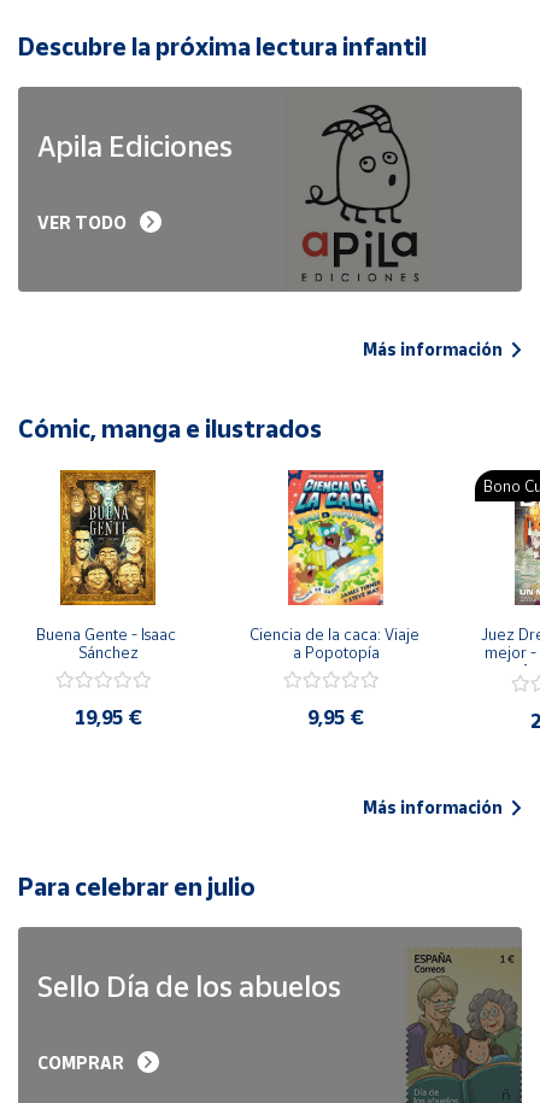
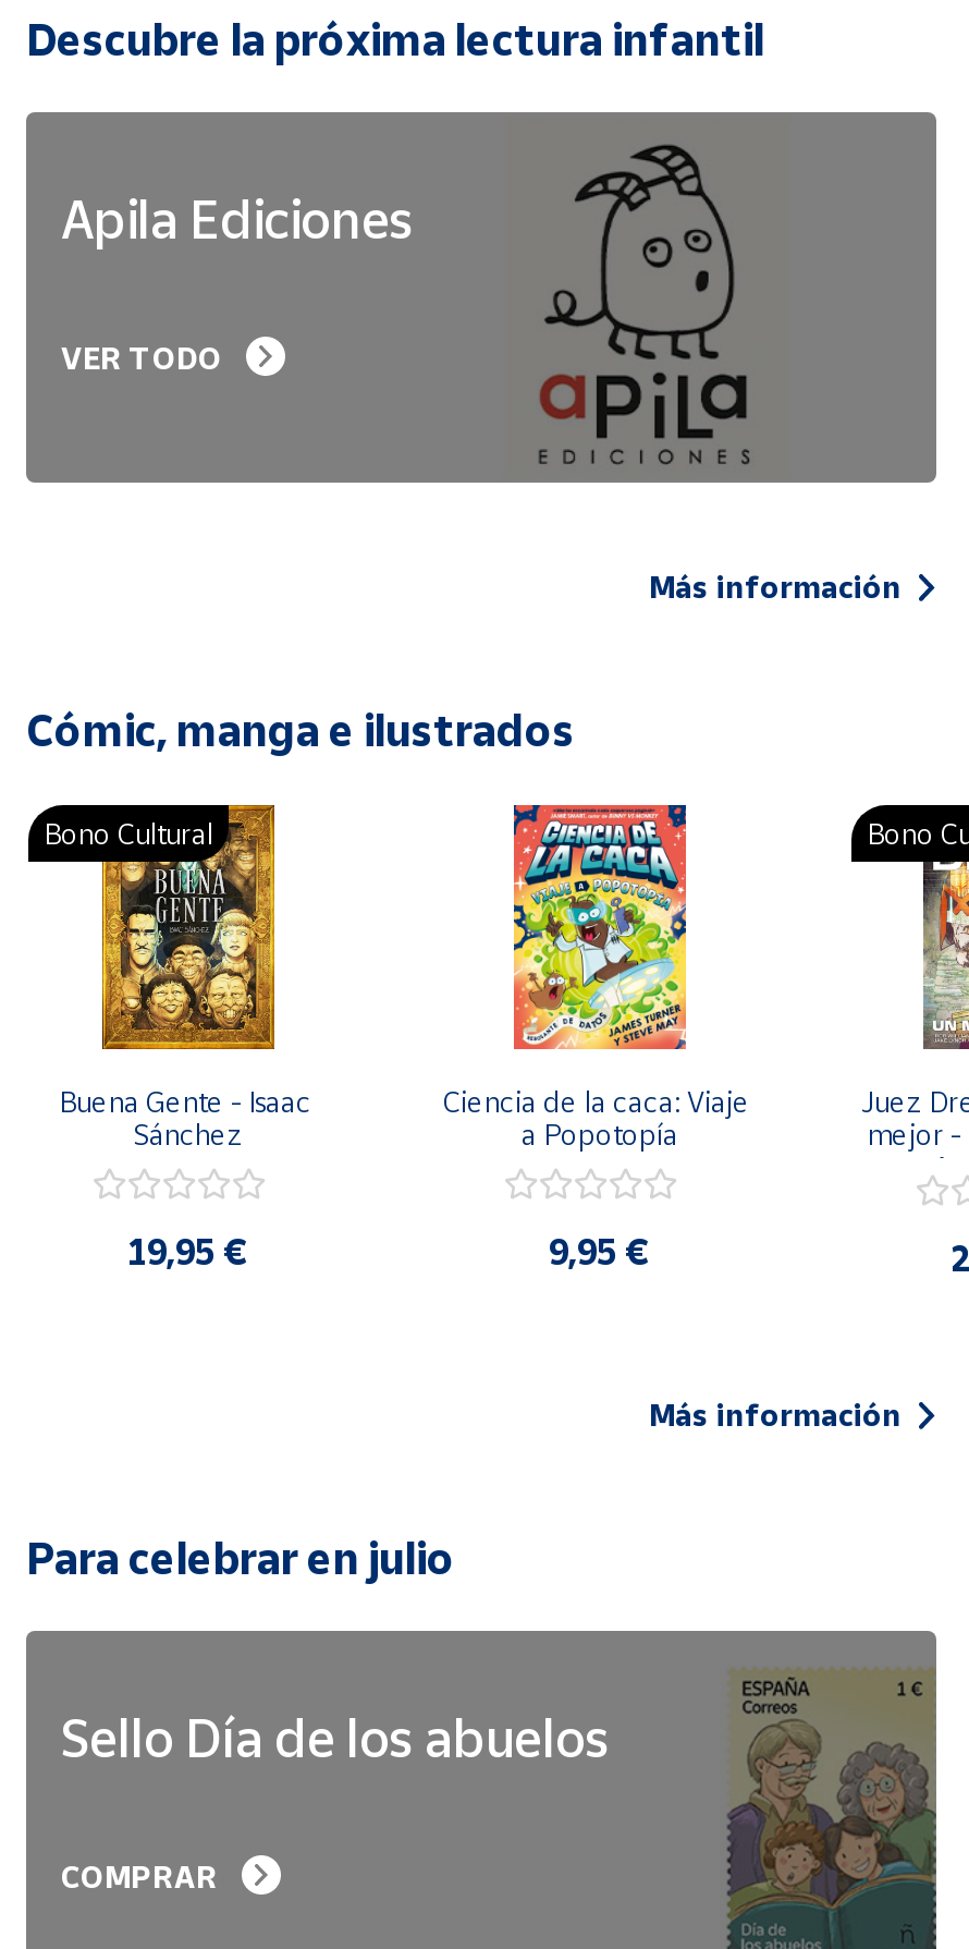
none -> [44,817,213,852] Bono Cultural

